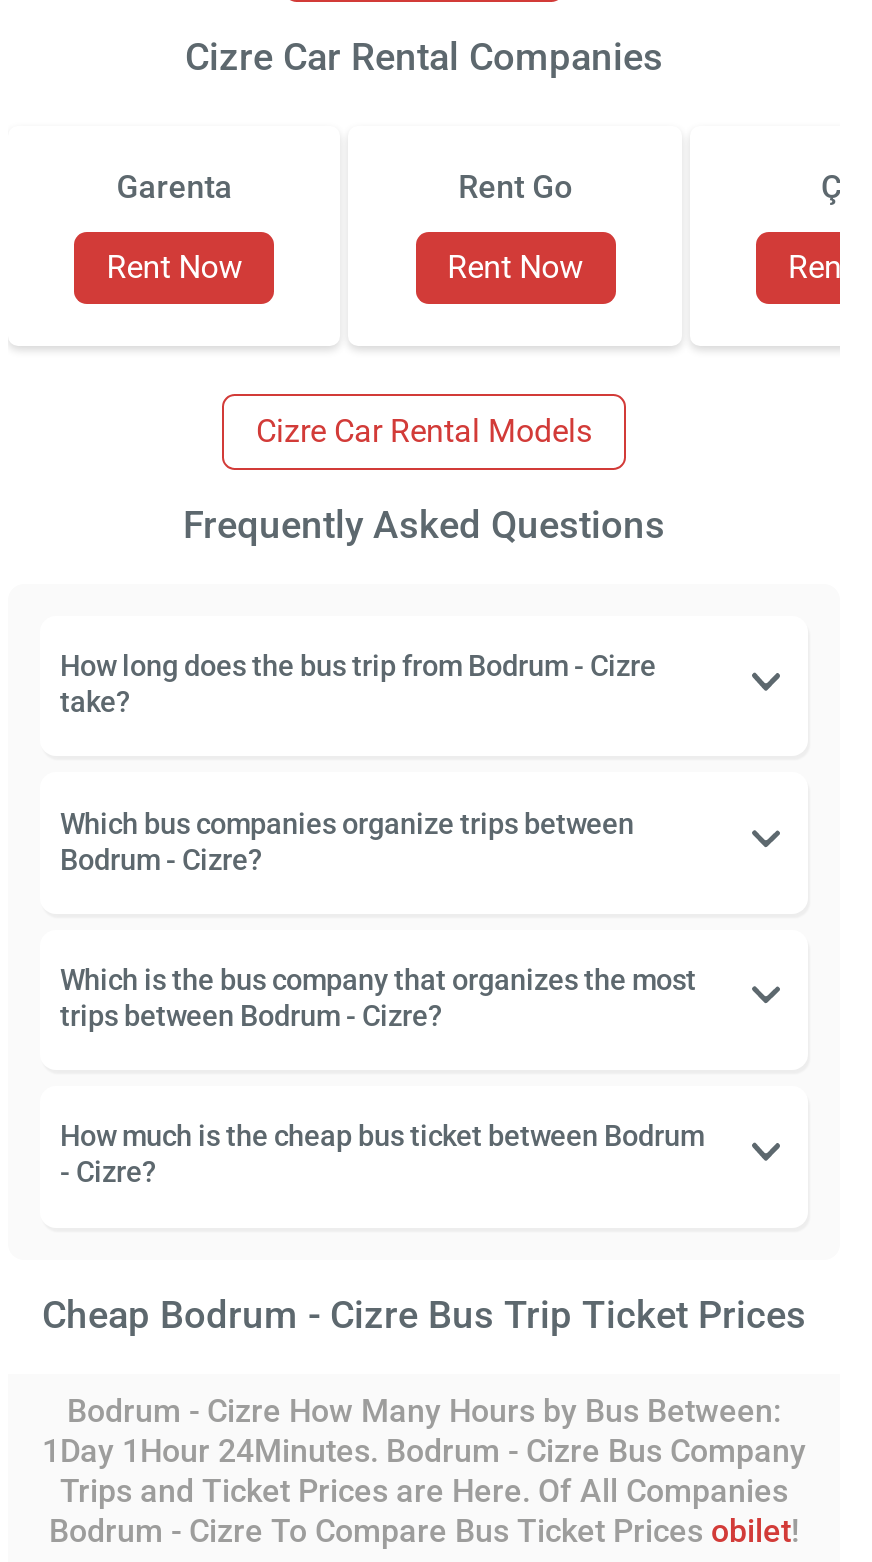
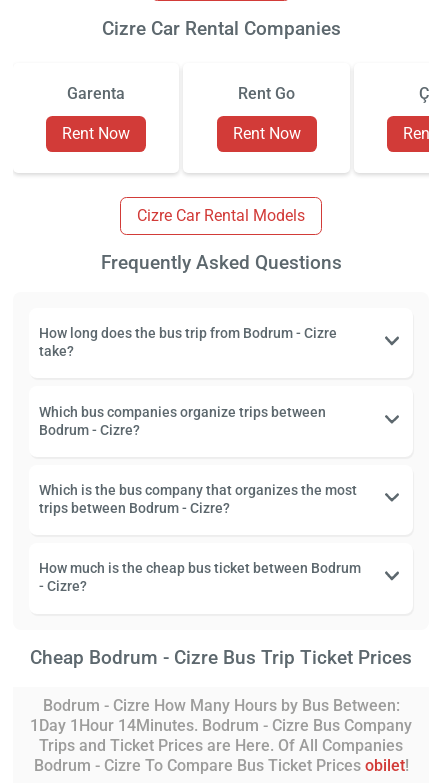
[42,1432,806,1470] 1Day 1Hour 24Minutes. Bodrum - Cizre Bus Company -> [30,716,412,735] 1Day 1Hour 14Minutes. Bodrum - Cizre Bus Company

